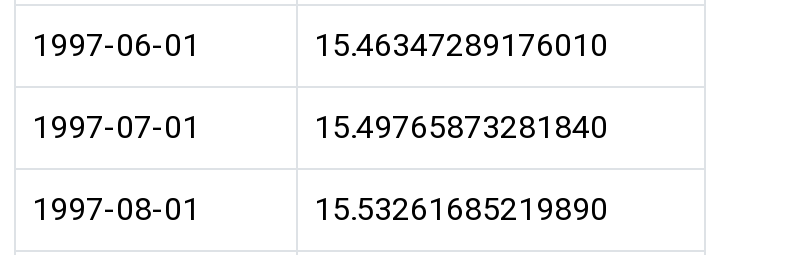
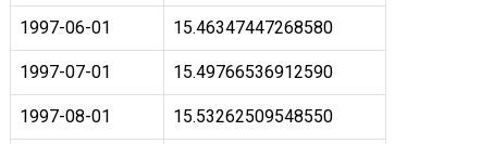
[314,26,608,64] 15.46347289176010 -> [173,17,333,38] 15.46347447268580
[314,108,608,146] 15.49765873281840 -> [173,62,333,82] 15.49766536912590
[314,190,608,228] 15.53261685219890 -> [173,106,333,127] 15.53262509548550

